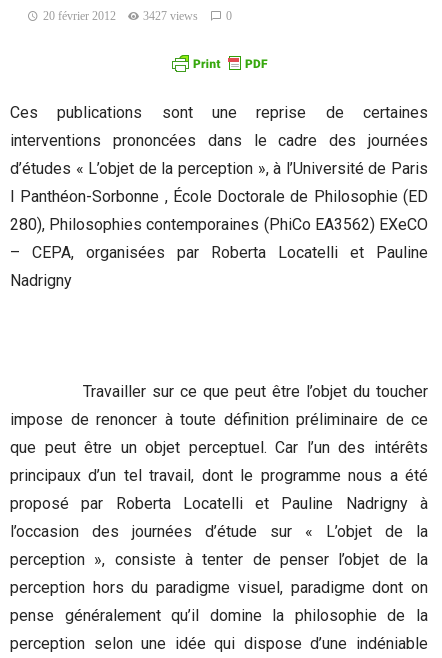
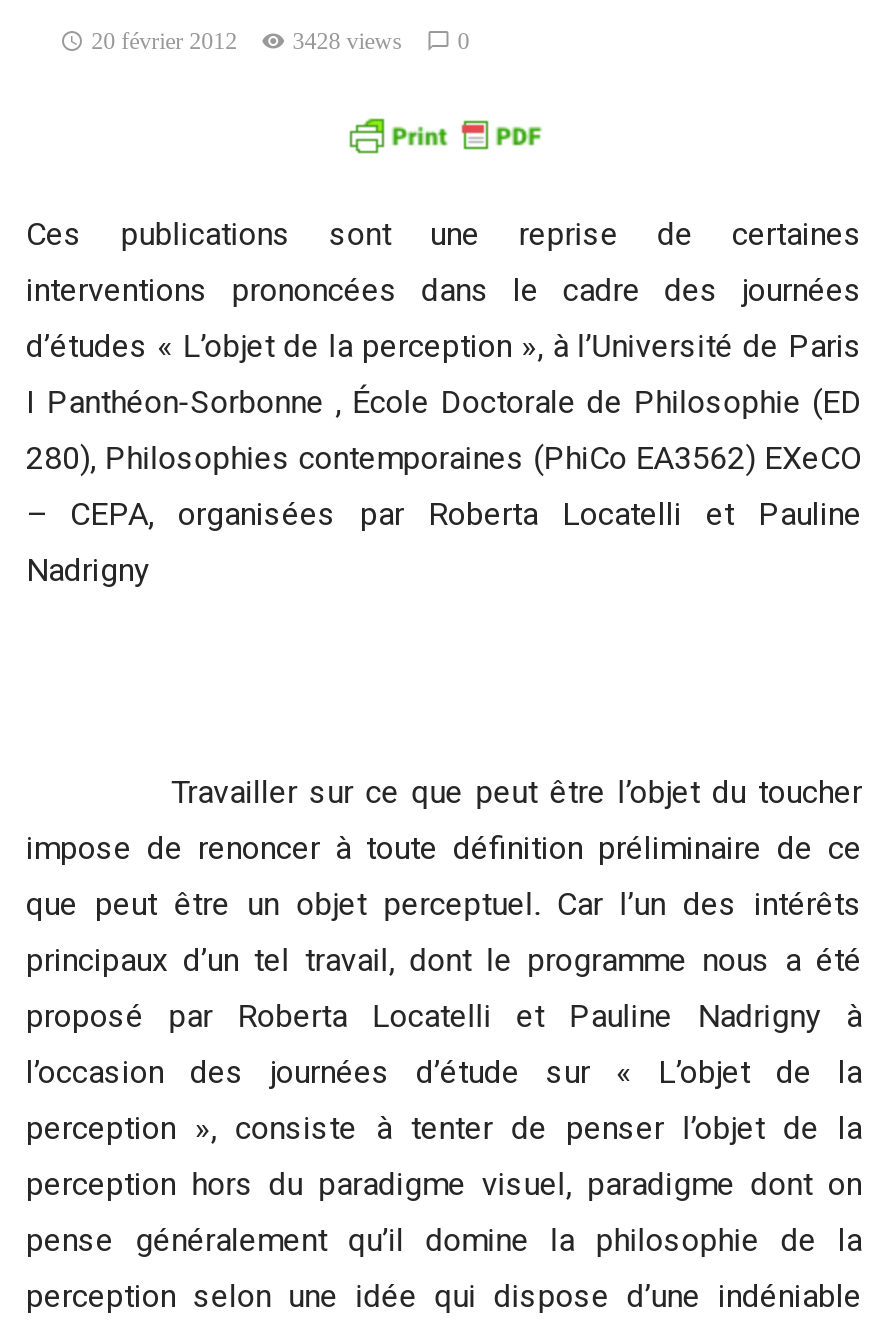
[43,9,232,23] 20 février 2012 3427 views 0 -> [91,27,470,55] 20 février 2012 3428 views 0

